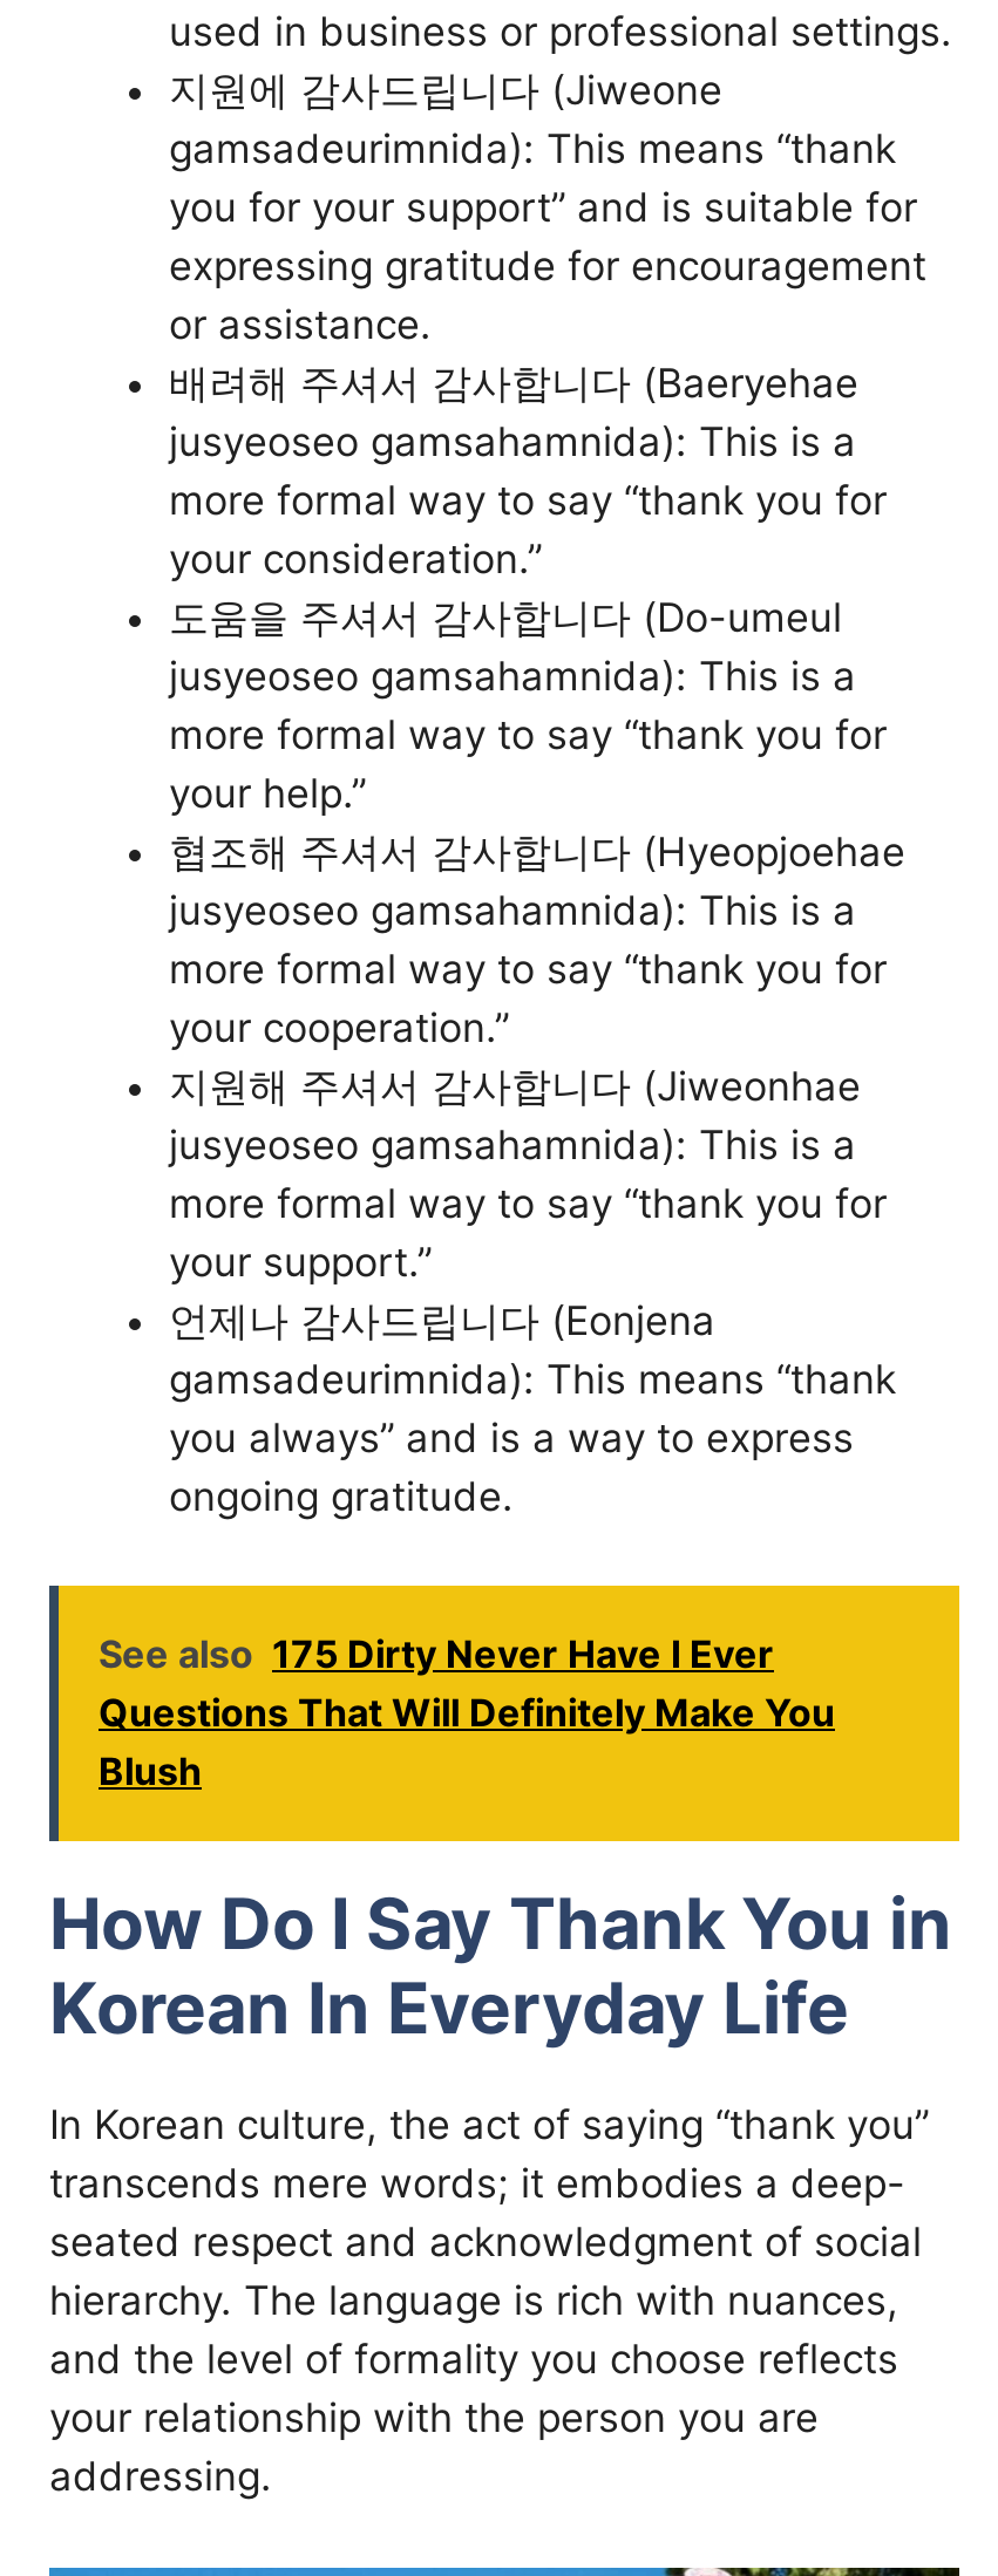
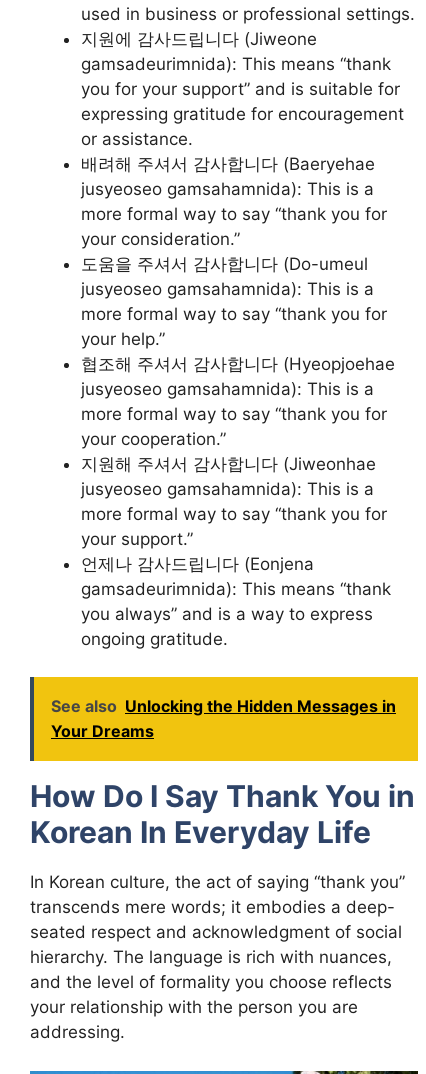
[99,1631,835,1795] See also 175 Dirty Never Have I Ever | Questions That Will Definitely Make You | Blush -> [51,696,396,741] See also Unlocking the Hidden Messages in | Your Dreams

